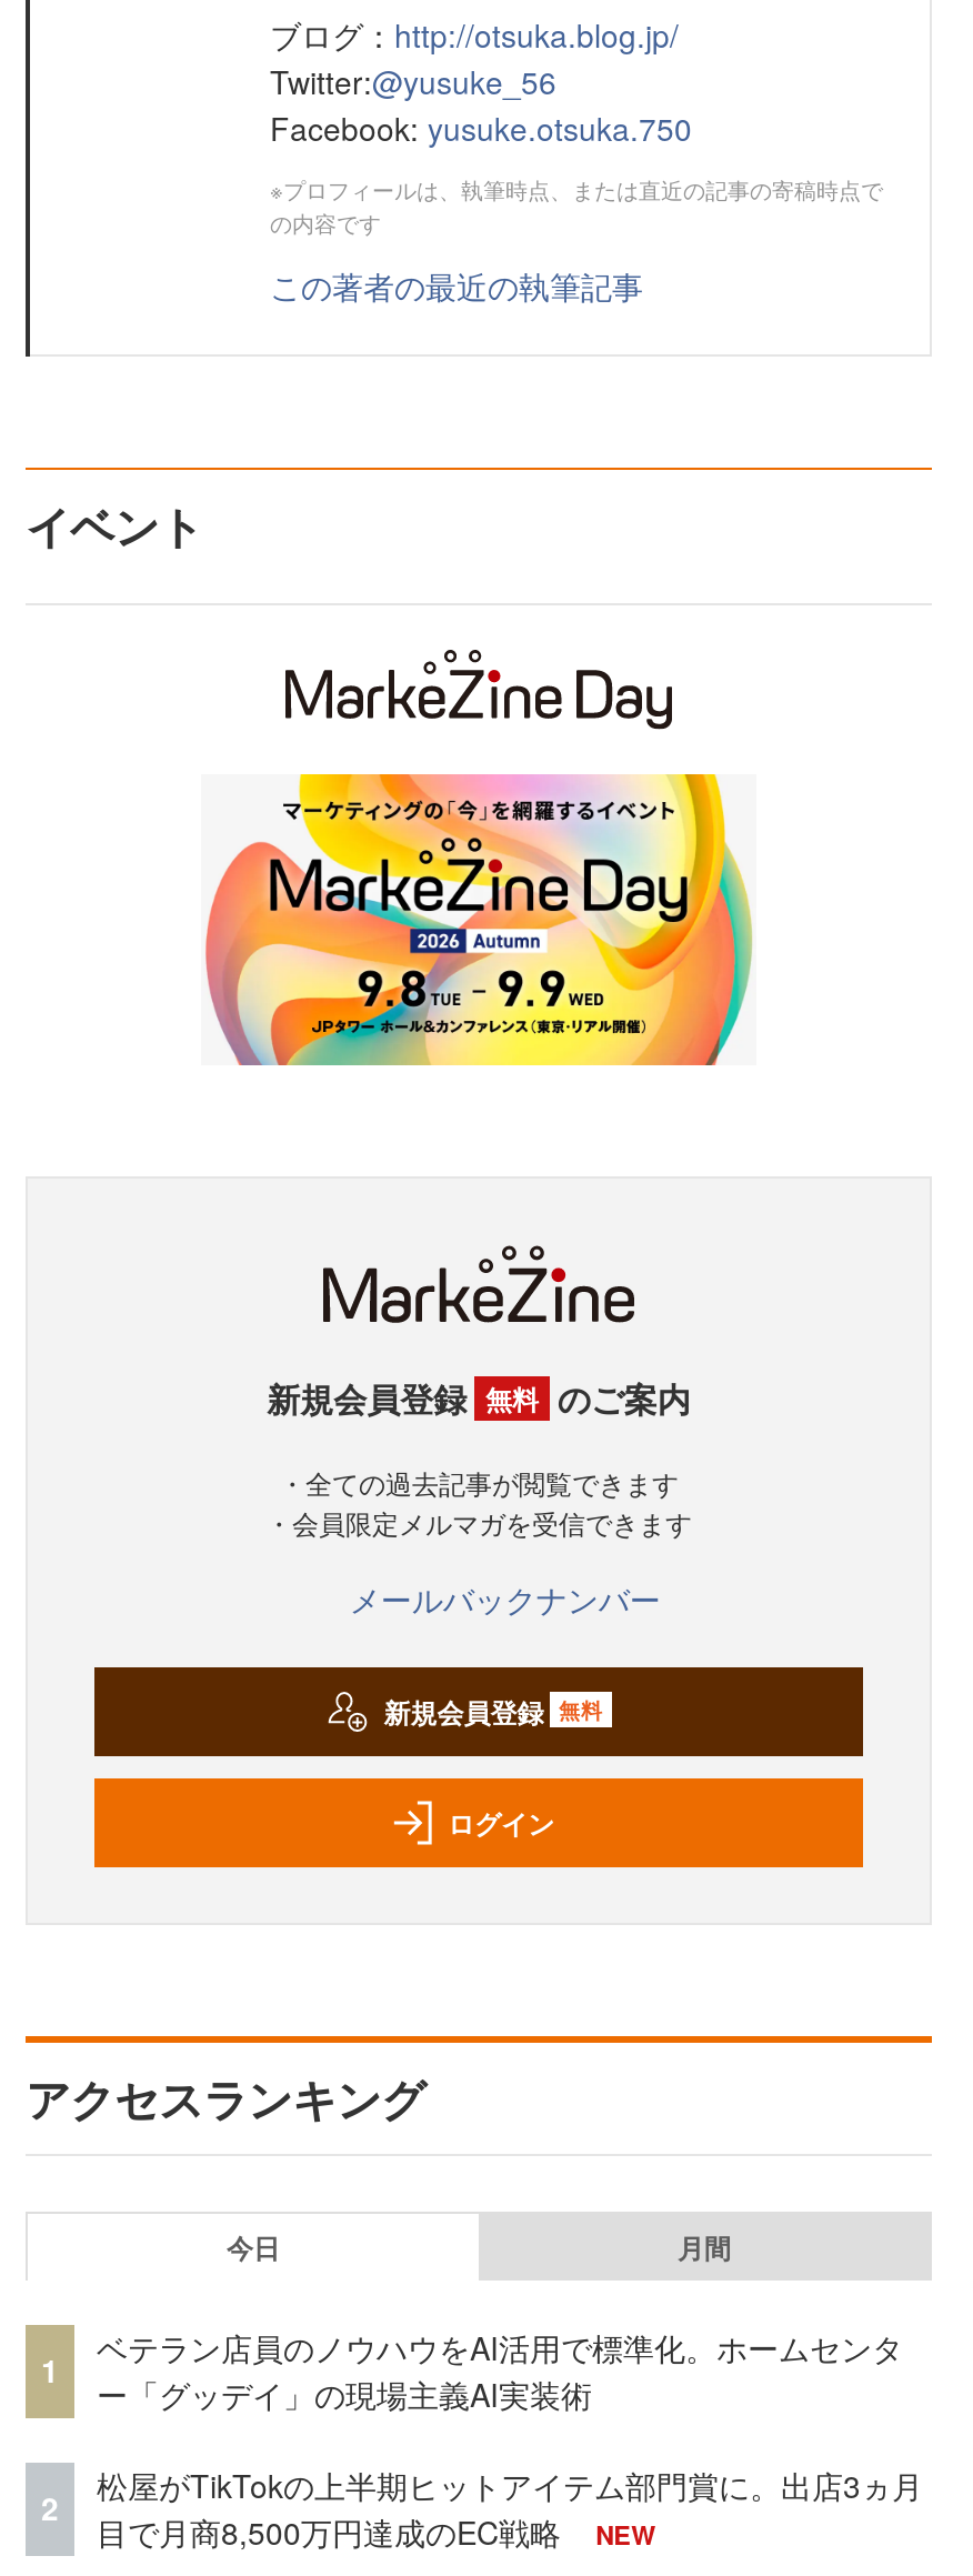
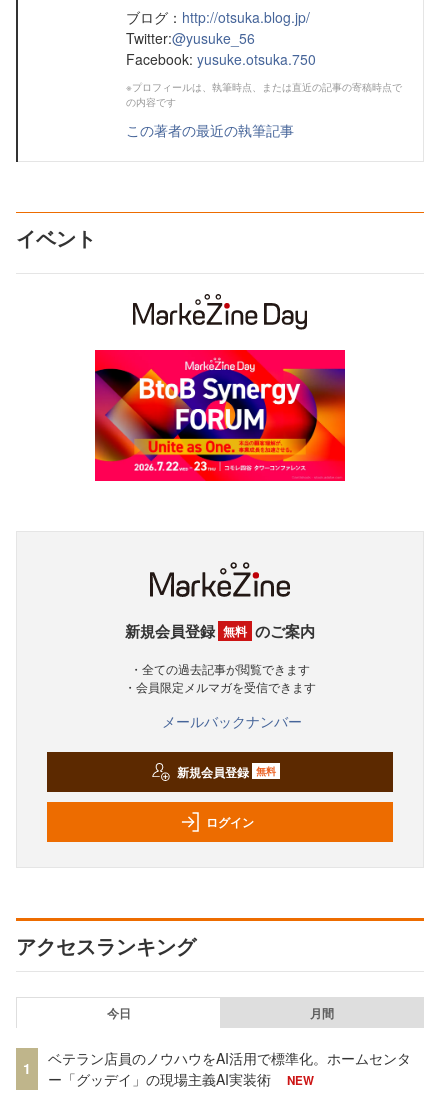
[201,772,756,1068] [image] -> [94,349,346,482] [image]
[97,2462,923,2553] 松屋がTikTokの上半期ヒットアイテム部門賞に。出店3ヵ月 | 目で月商8,500万円達成のEC戦略 -> none
[41,2486,59,2530] 2 -> none

